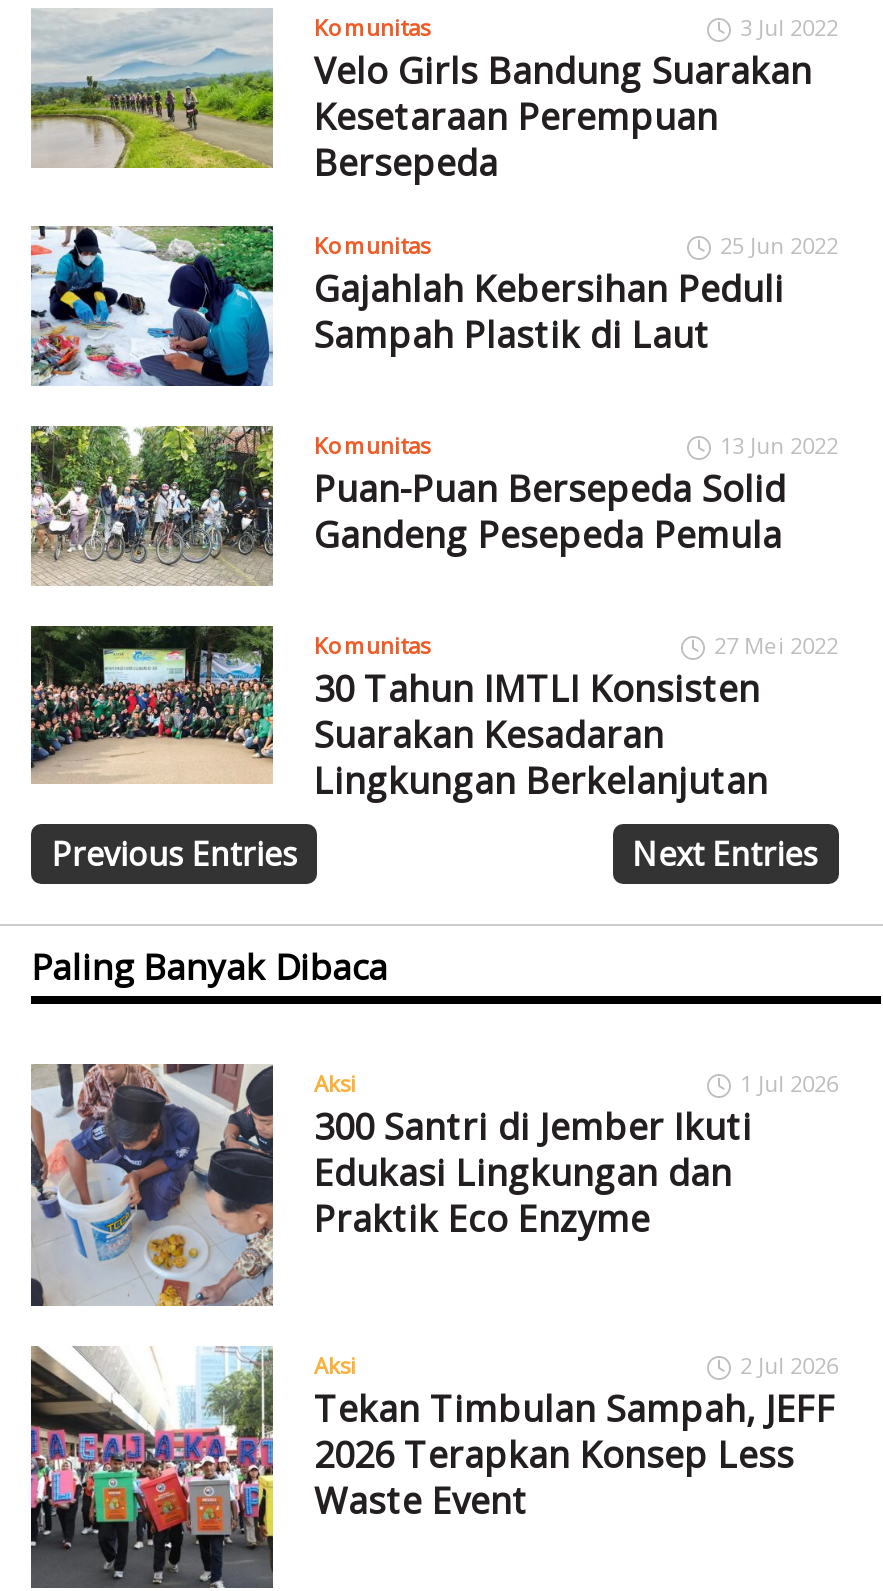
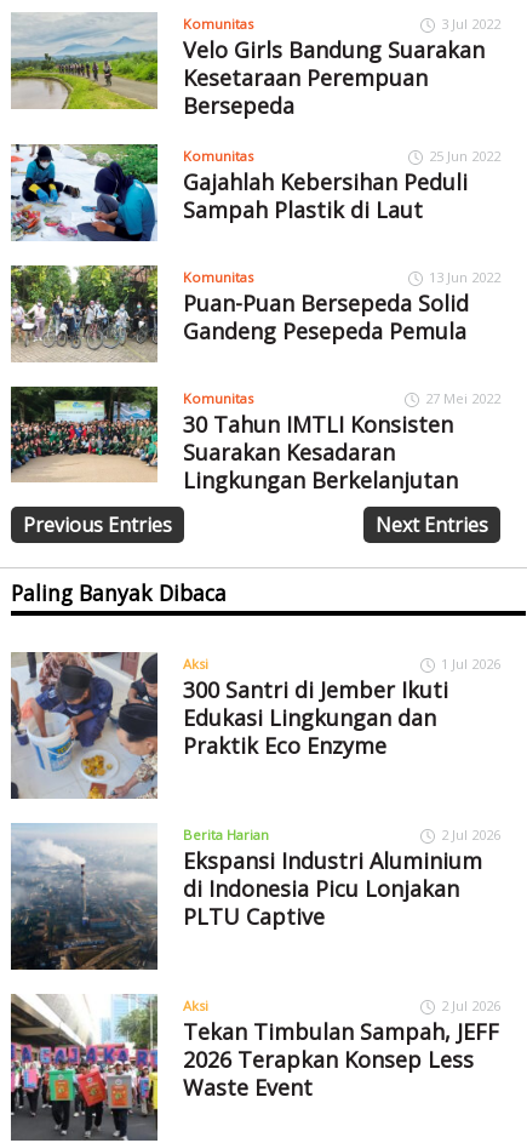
none -> [11,823,500,970] [image] | Berita Harian | 2 Jul 2026 | Ekspansi Industri Aluminium | di Indonesia Picu Lonjakan | PLTU Captive

